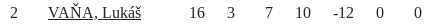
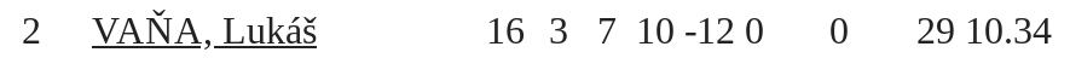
[189,4,354,21] 16 | 3 | 7 | 10 | -12 -> [486,9,764,50] 16 3 | 7 10 -12 0
[414,4,422,21] 0 -> [916,9,1052,50] 29 10.34

